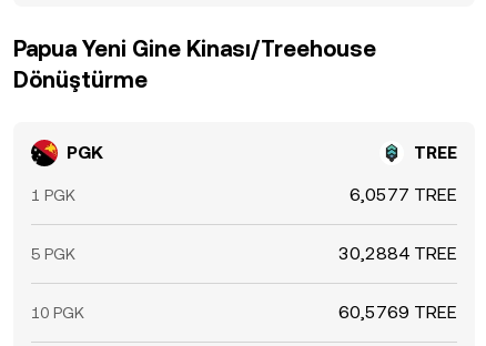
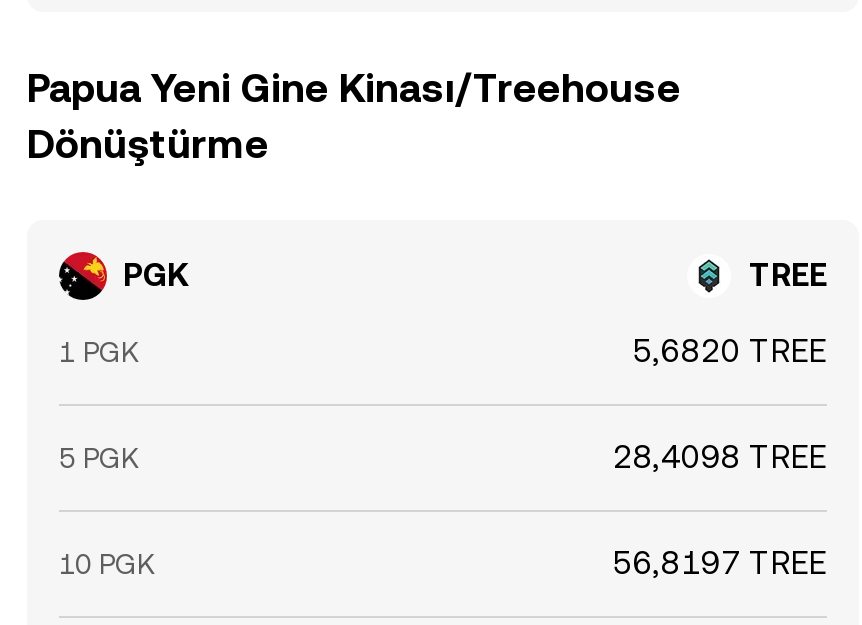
[350,184,457,205] 6,0577 TREE -> [633,332,827,370] 5,6820 TREE
[338,243,457,264] 30,2884 TREE -> [613,438,827,476] 28,4098 TREE
[338,302,457,323] 60,5769 TREE -> [613,544,827,582] 56,8197 TREE

